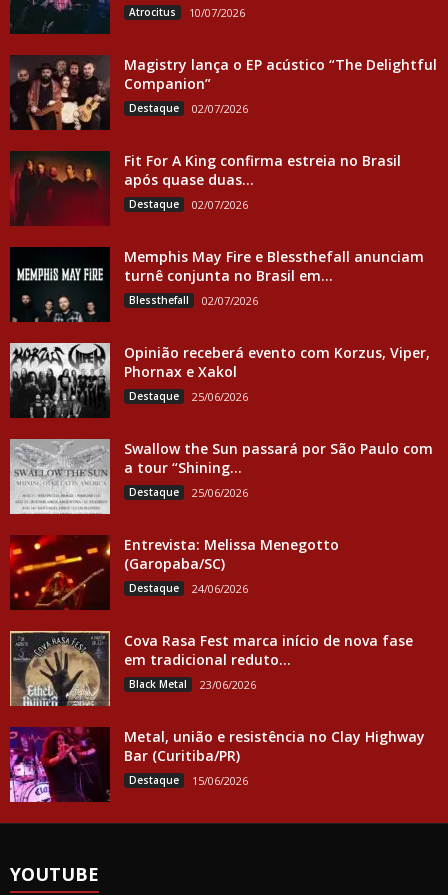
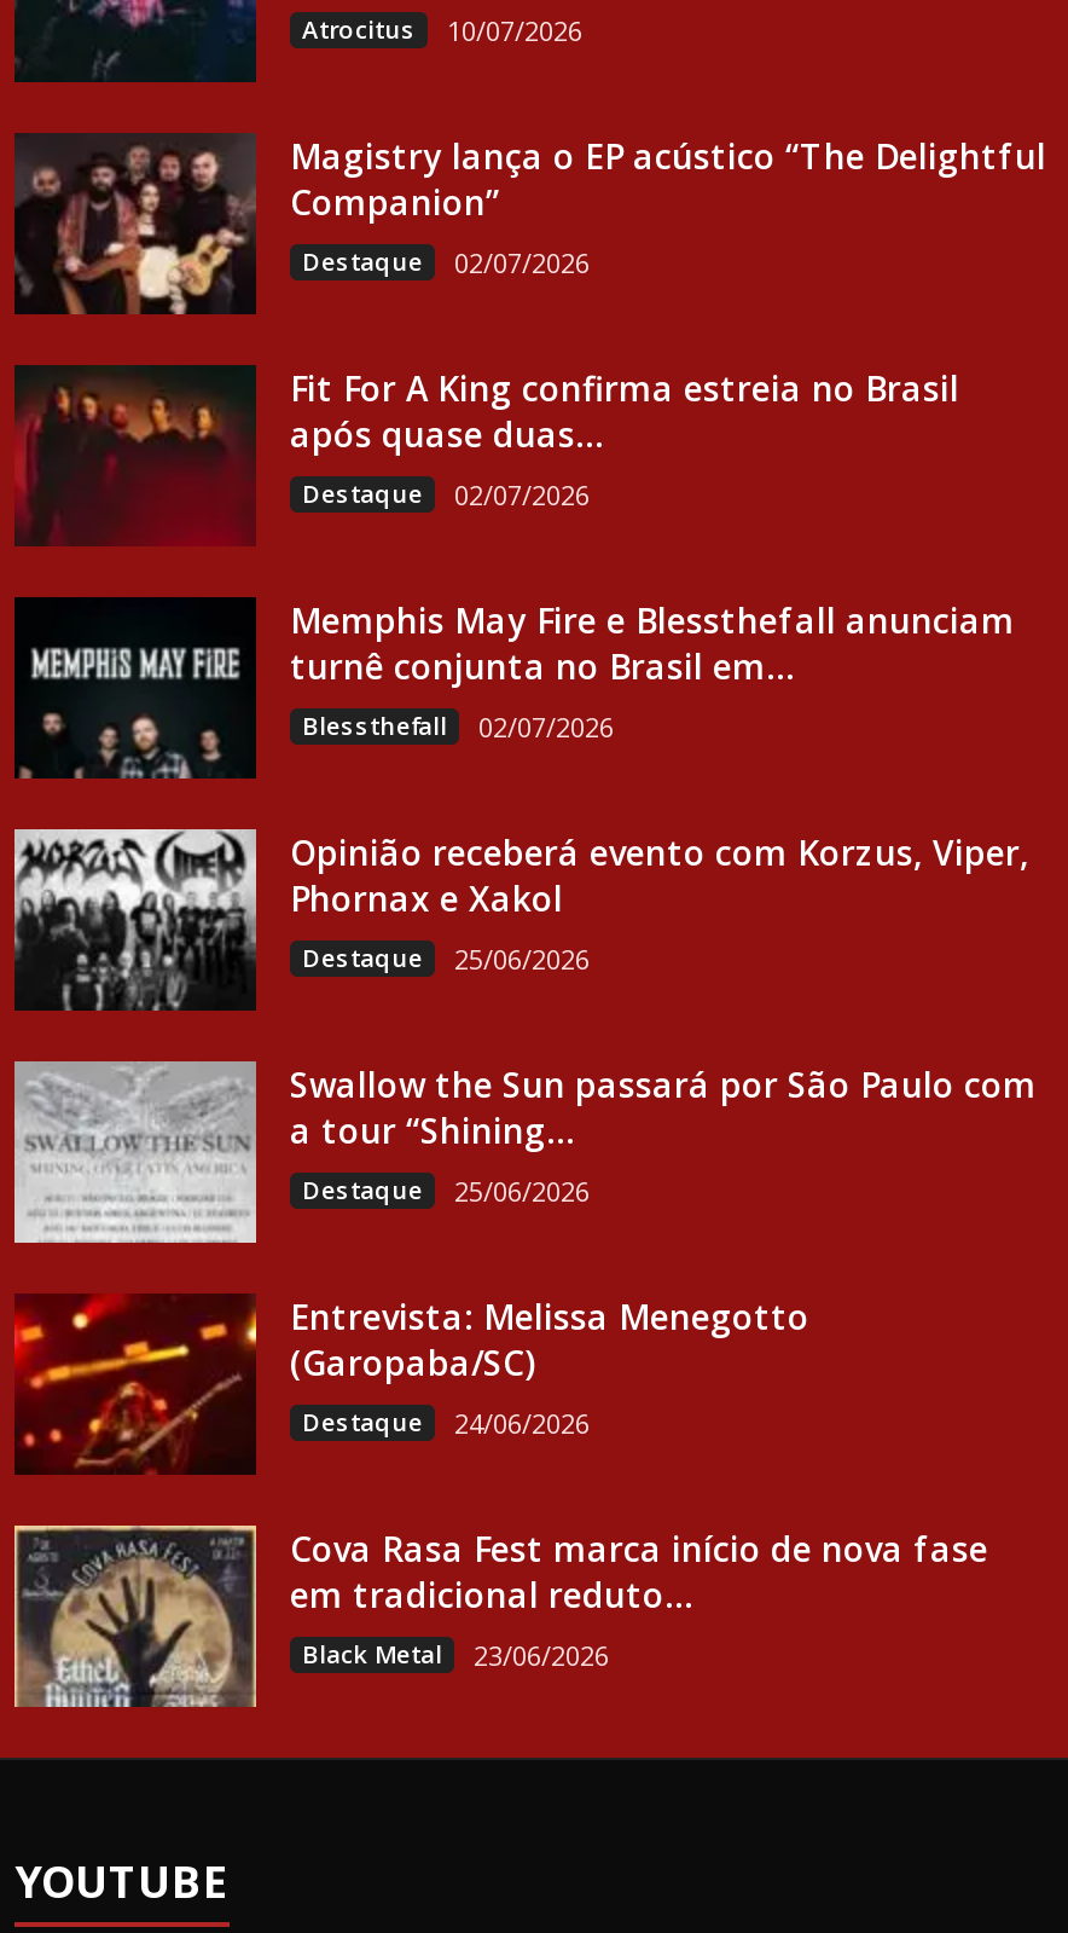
[9,727,425,803] [image] | Metal, união e resistência no Clay Highway | Bar (Curitiba/PR) | Destaque | 15/06/2026 -> none

